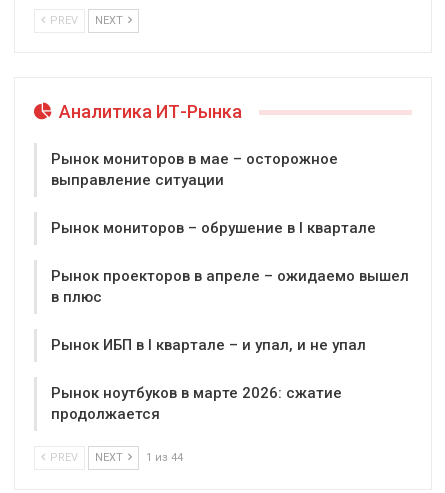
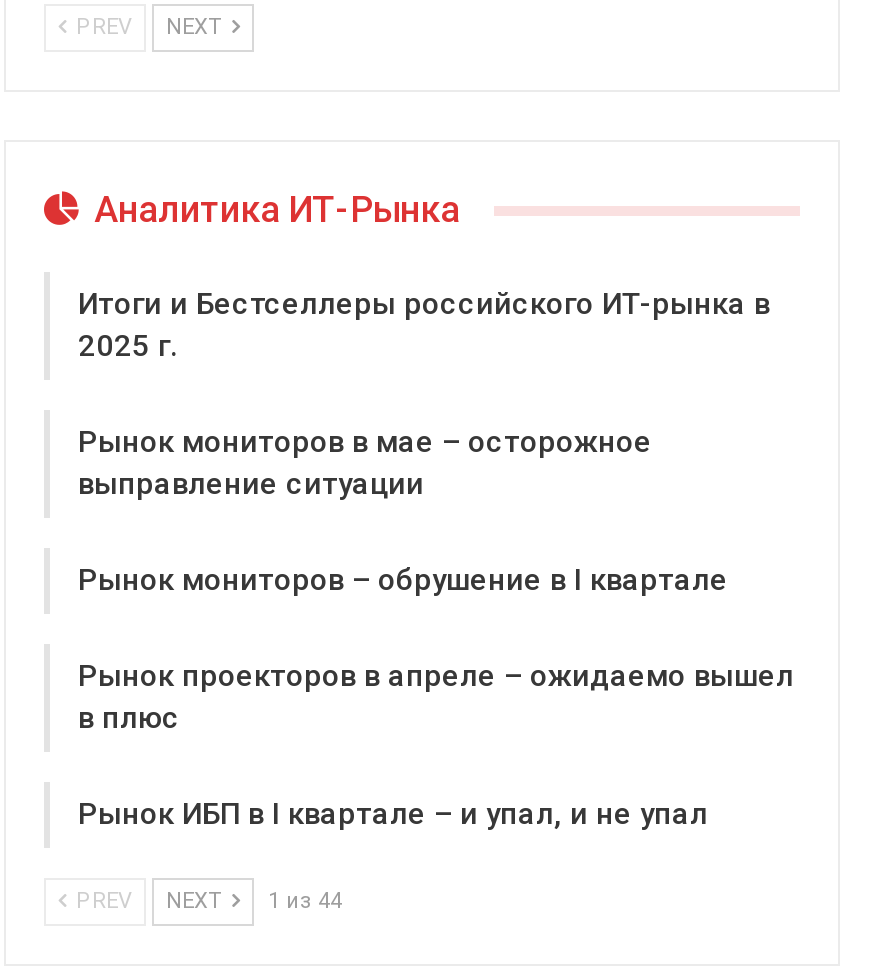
none -> [78,286,770,364] Итоги и Бестселлеры российского ИТ-рынка в | 2025 г.
moved [51,150,409,354] -> [78,424,794,832]: Рынок мониторов в мае – осторожное | выправление ситуации | Рынок мониторов – обрушение в I квартале | Рынок проекторов в апреле – ожидаемо вышел | в плюс | Рынок ИБП в I квартале – и упал, и не упал
[51,384,342,423] Рынок ноутбуков в марте 2026: сжатие | продолжается -> none

